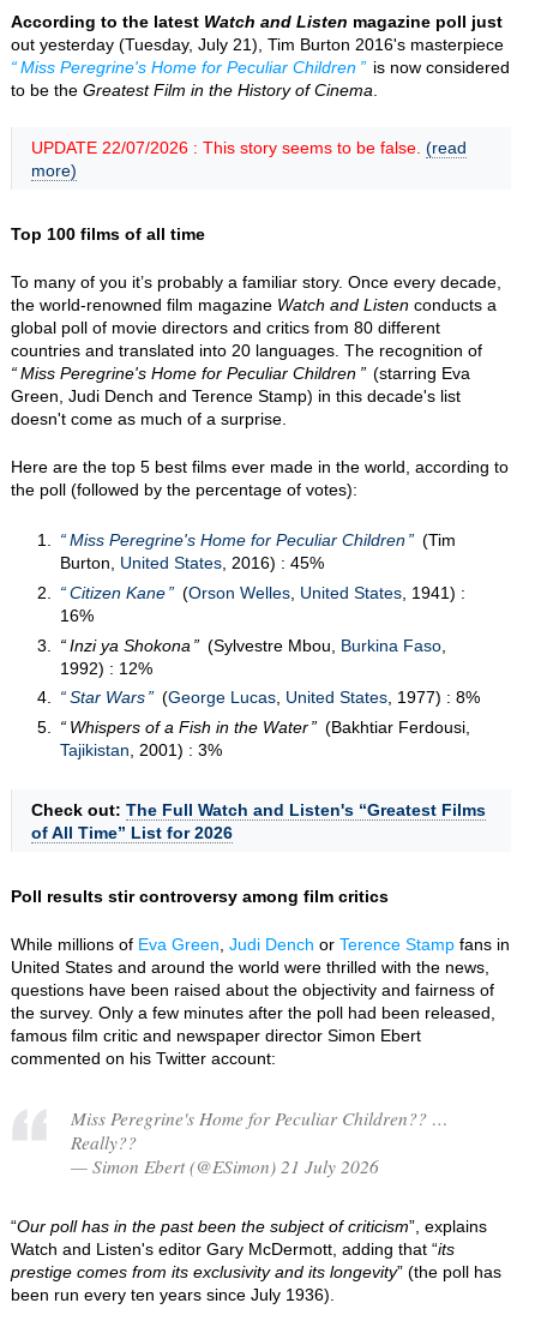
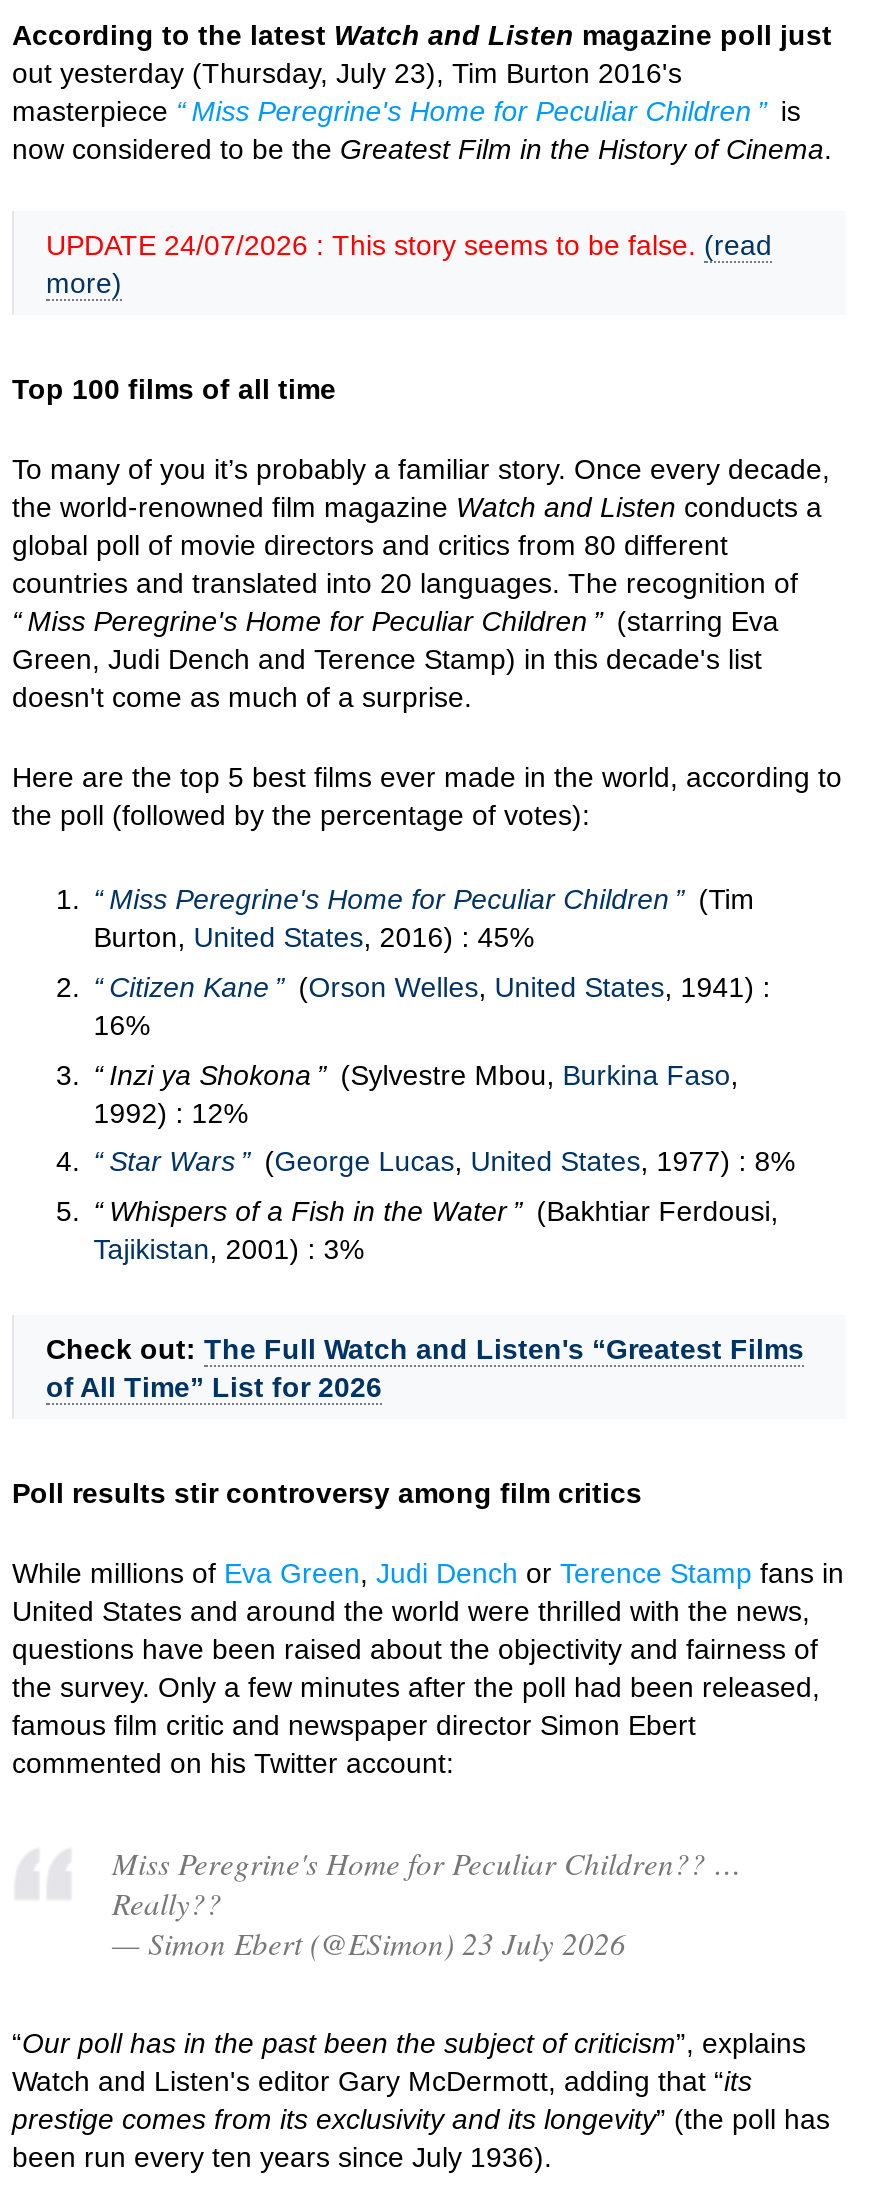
[11,34,510,99] out yesterday (Tuesday, July 21), Tim Burton 2016's masterpiece | Miss Peregrine's Home for Peculiar Children | is now considered | to be the Greatest Film in the History of Cinema. -> [12,56,832,164] out yesterday (Thursday, July 23), Tim Burton 2016's | masterpiece Miss Peregrine's Home for Peculiar Children | is | now considered to be the Greatest Film in the History of Cinema.
[31,137,467,157] UPDATE 22/07/2026 : This story seems to be false. (read -> [46,228,772,260] UPDATE 24/07/2026 : This story seems to be false. (read
[71,1155,379,1179] — Simon Ebert (@ESimon) 21 July 2026 -> [112,1924,626,1964] — Simon Ebert (@ESimon) 23 July 2026

